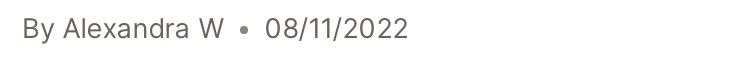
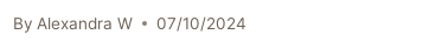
[22,12,408,44] By Alexandra W 08/11/2022 -> [13,14,247,32] By Alexandra W 07/10/2024

